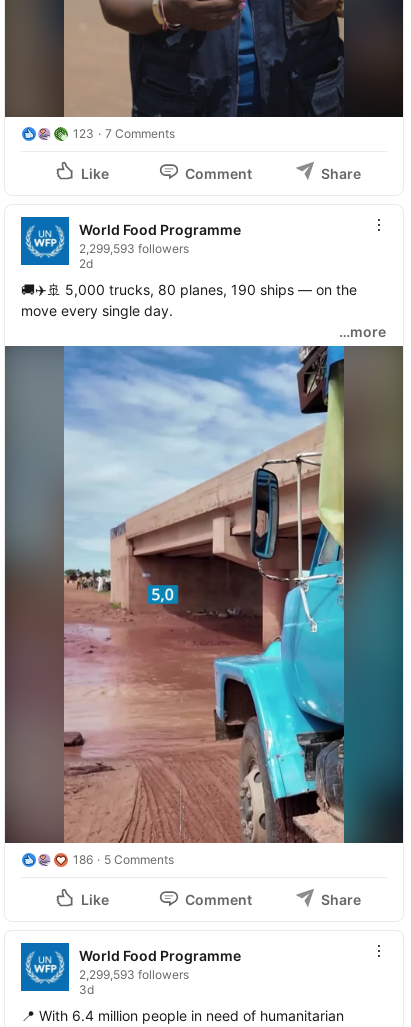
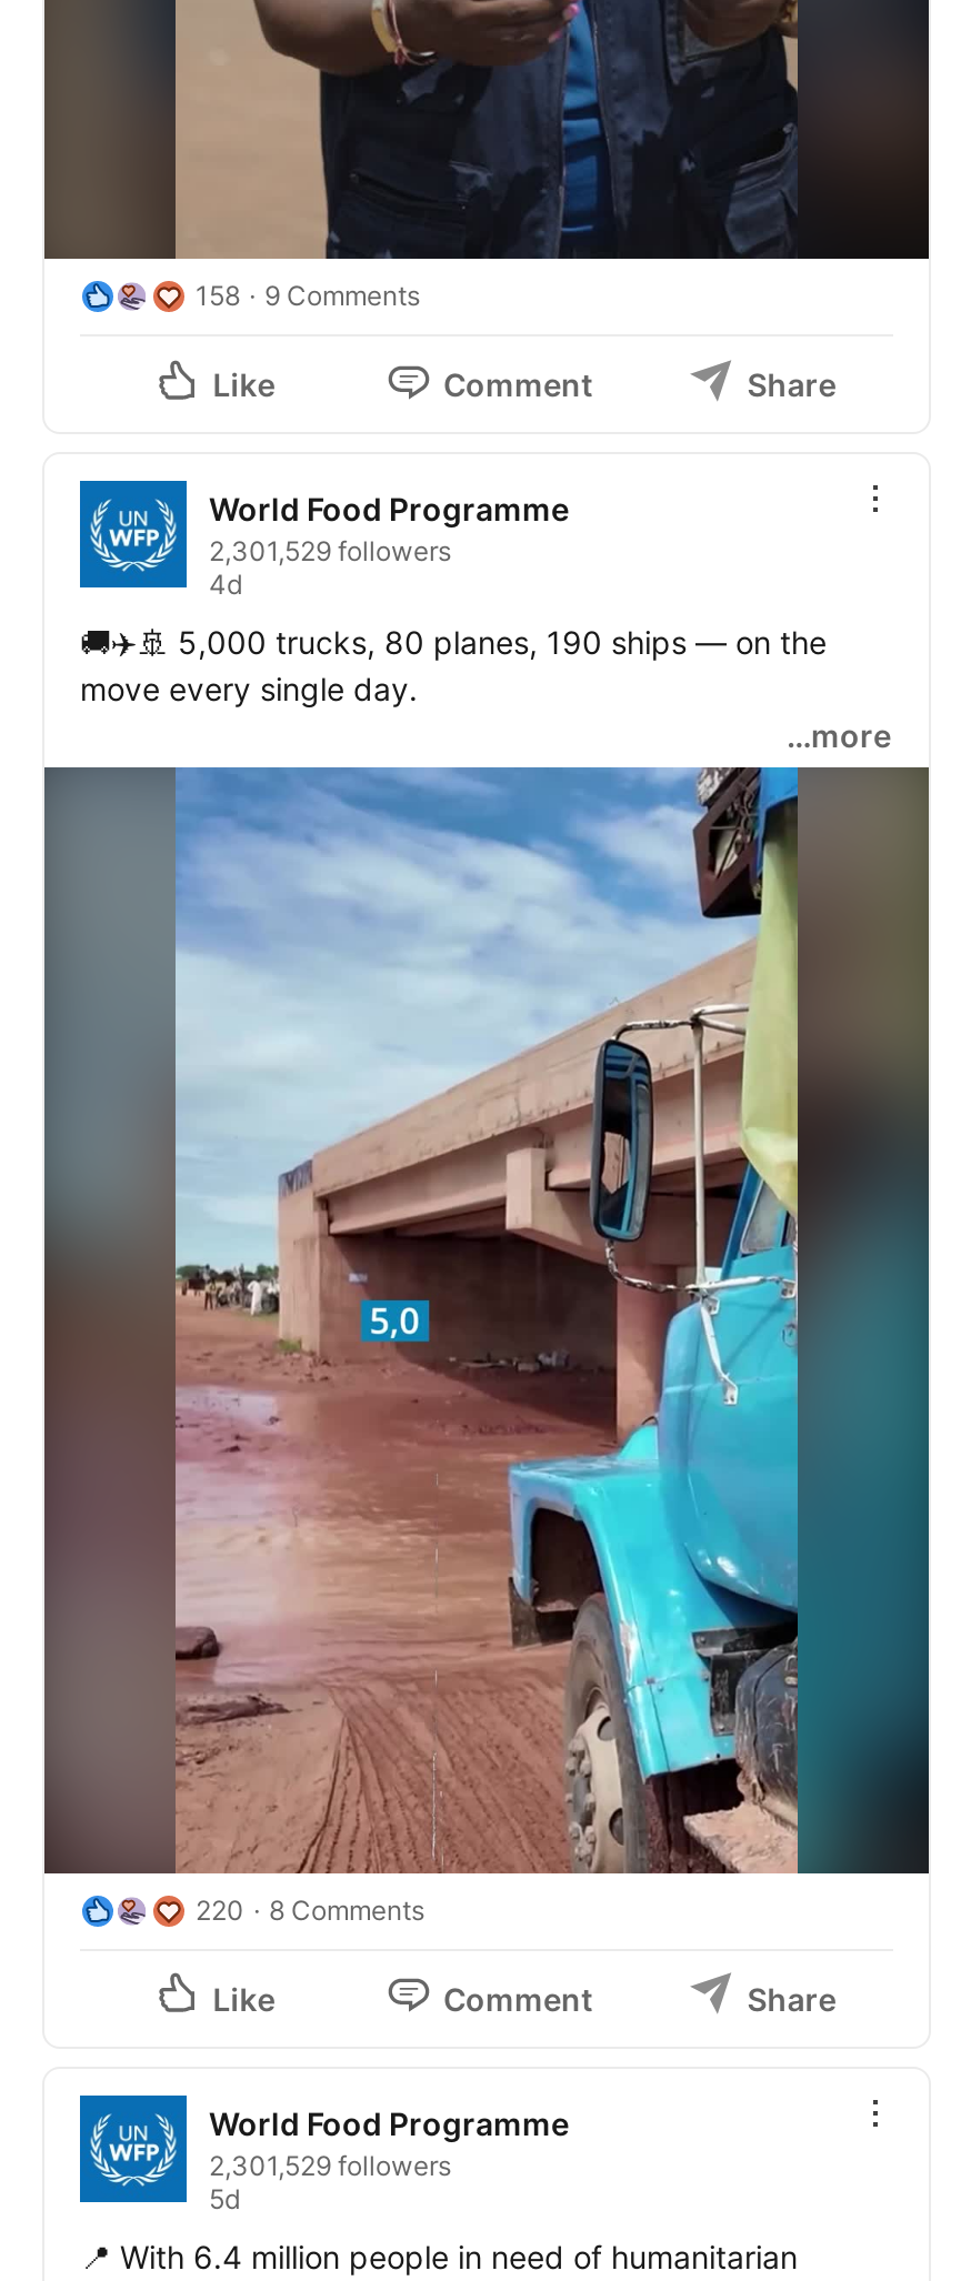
[73,126,94,141] 123 -> [196,279,240,313] 158
[105,126,175,141] 7 Comments -> [264,279,420,313] 9 Comments
[79,241,189,271] 2,299,593 followers | 2d -> [209,535,451,601] 2,301,529 followers | 4d
[73,852,93,867] 186 -> [196,1893,244,1926] 220
[104,852,174,867] 5 Comments -> [269,1893,424,1926] 8 Comments
[79,967,189,997] 2,299,593 followers | 3d -> [209,2148,451,2215] 2,301,529 followers | 5d

